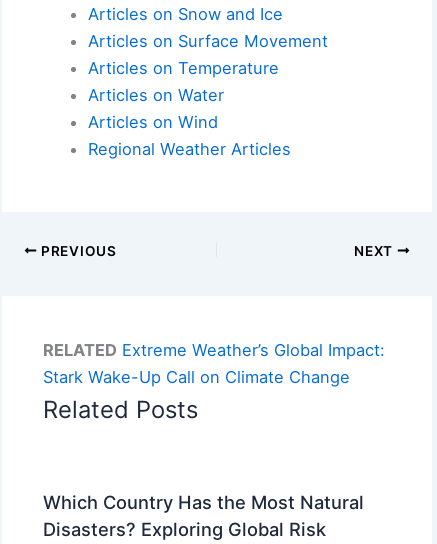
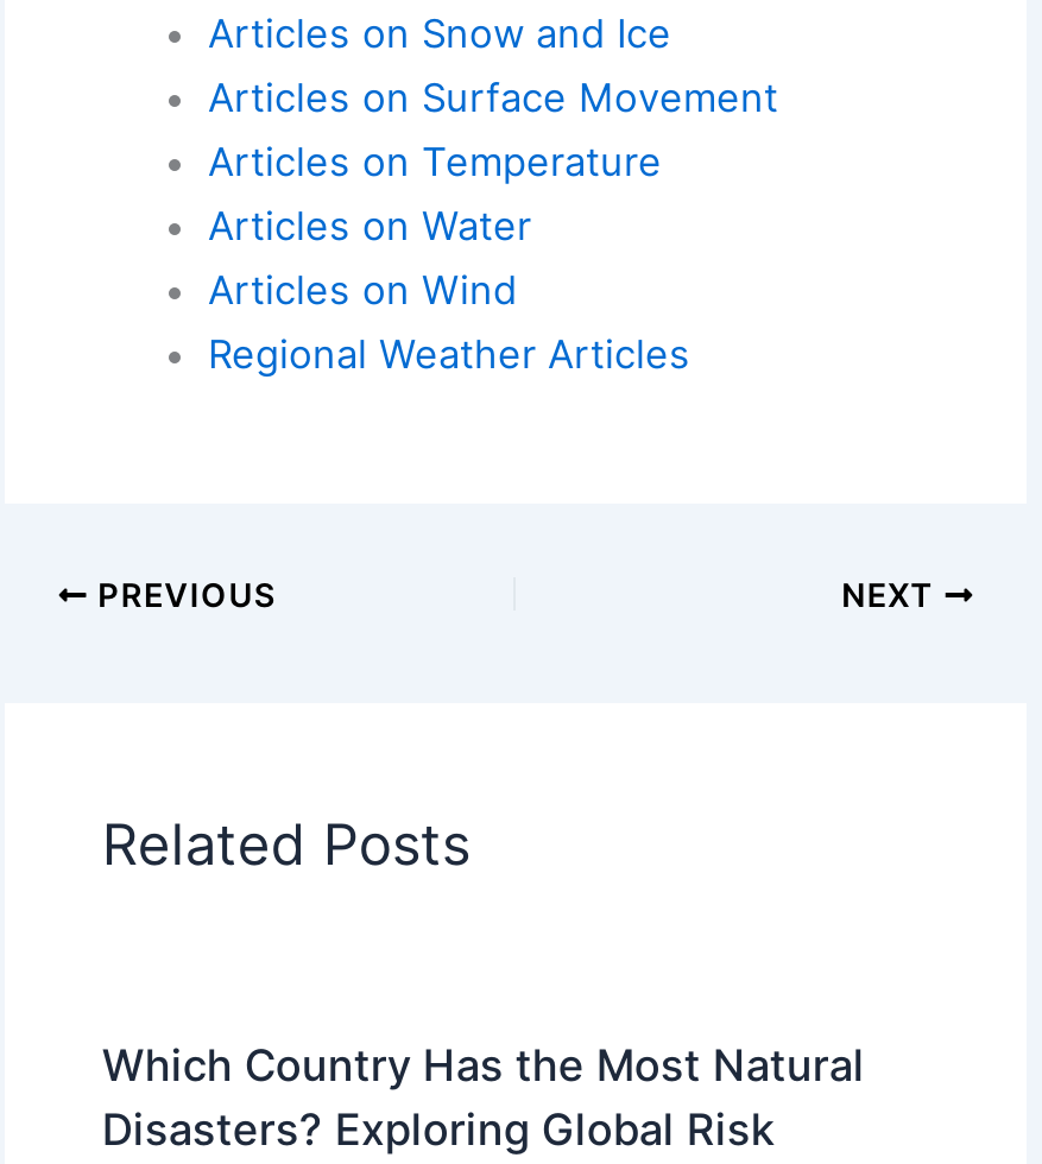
[43,340,385,387] RELATED Extreme Weather’s Global Impact: | Stark Wake-Up Call on Climate Change -> none

